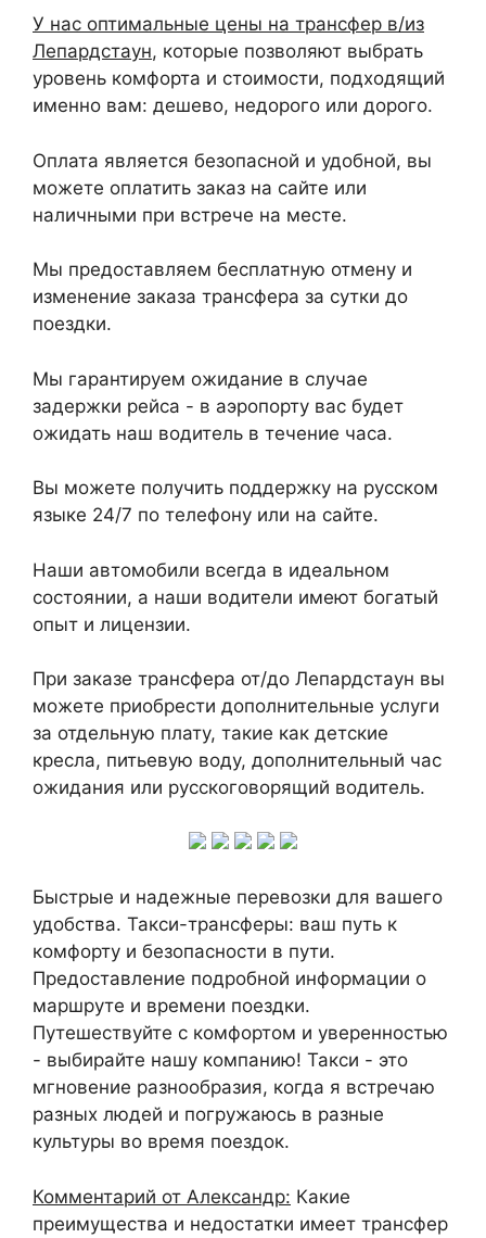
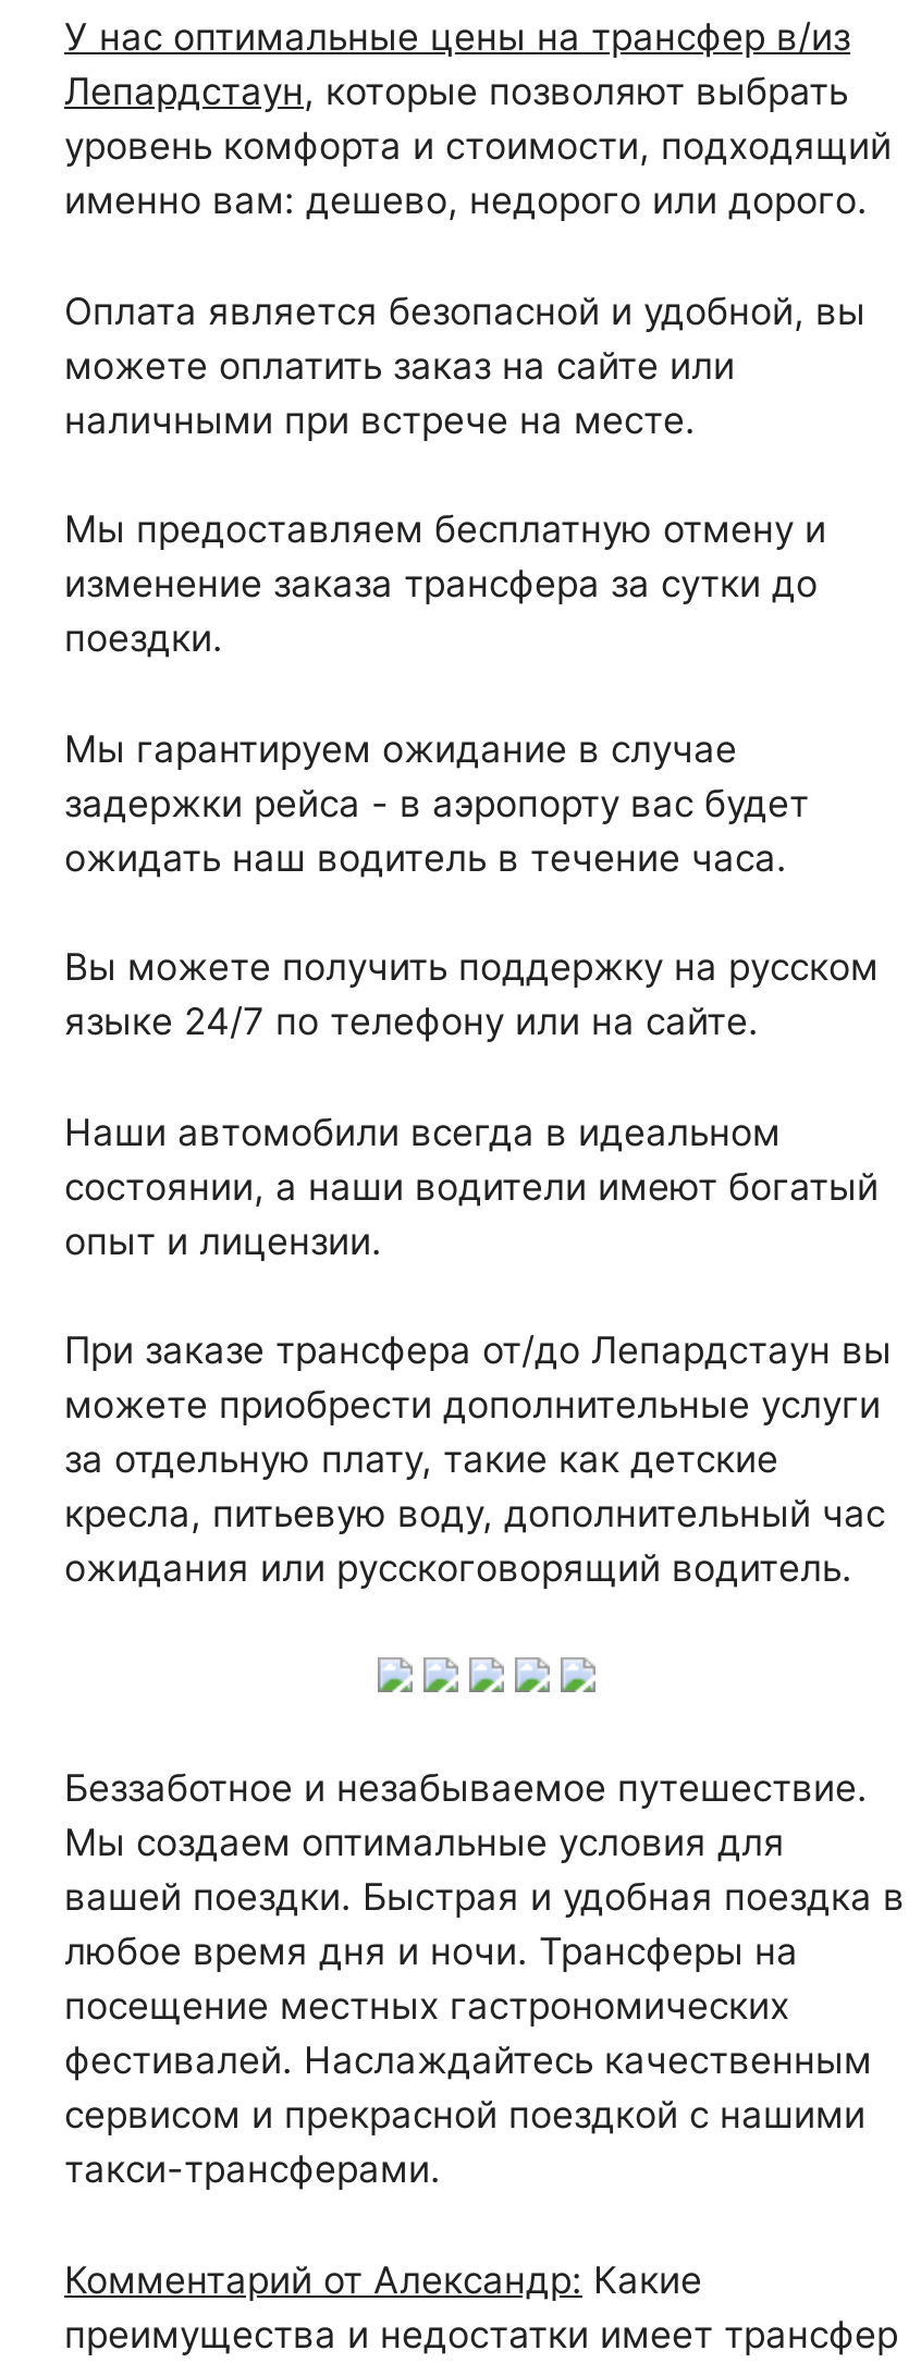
[33,886,448,1152] Быстрые и надежные перевозки для вашего | удобства. Такси-трансферы: ваш путь к | комфорту и безопасности в пути. | Предоставление подробной информации о | маршруте и времени поездки. | Путешествуйте с комфортом и уверенностью | - выбирайте нашу компанию! Такси - это | мгновение разнообразия, когда я встречаю | разных людей и погружаюсь в разные | культуры во время поездок. -> [64,1766,905,2191] Беззаботное и незабываемое путешествие. | Мы создаем оптимальные условия для | вашей поездки. Быстрая и удобная поездка в | любое время дня и ночи. Трансферы на | посещение местных гастрономических | фестивалей. Наслаждайтесь качественным | сервисом и прекрасной поездкой с нашими | такси-трансферами.

